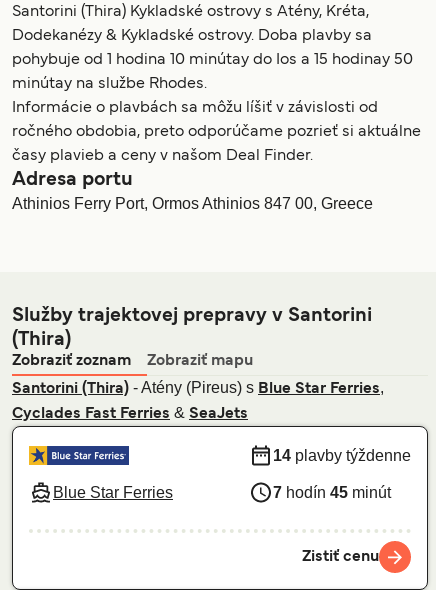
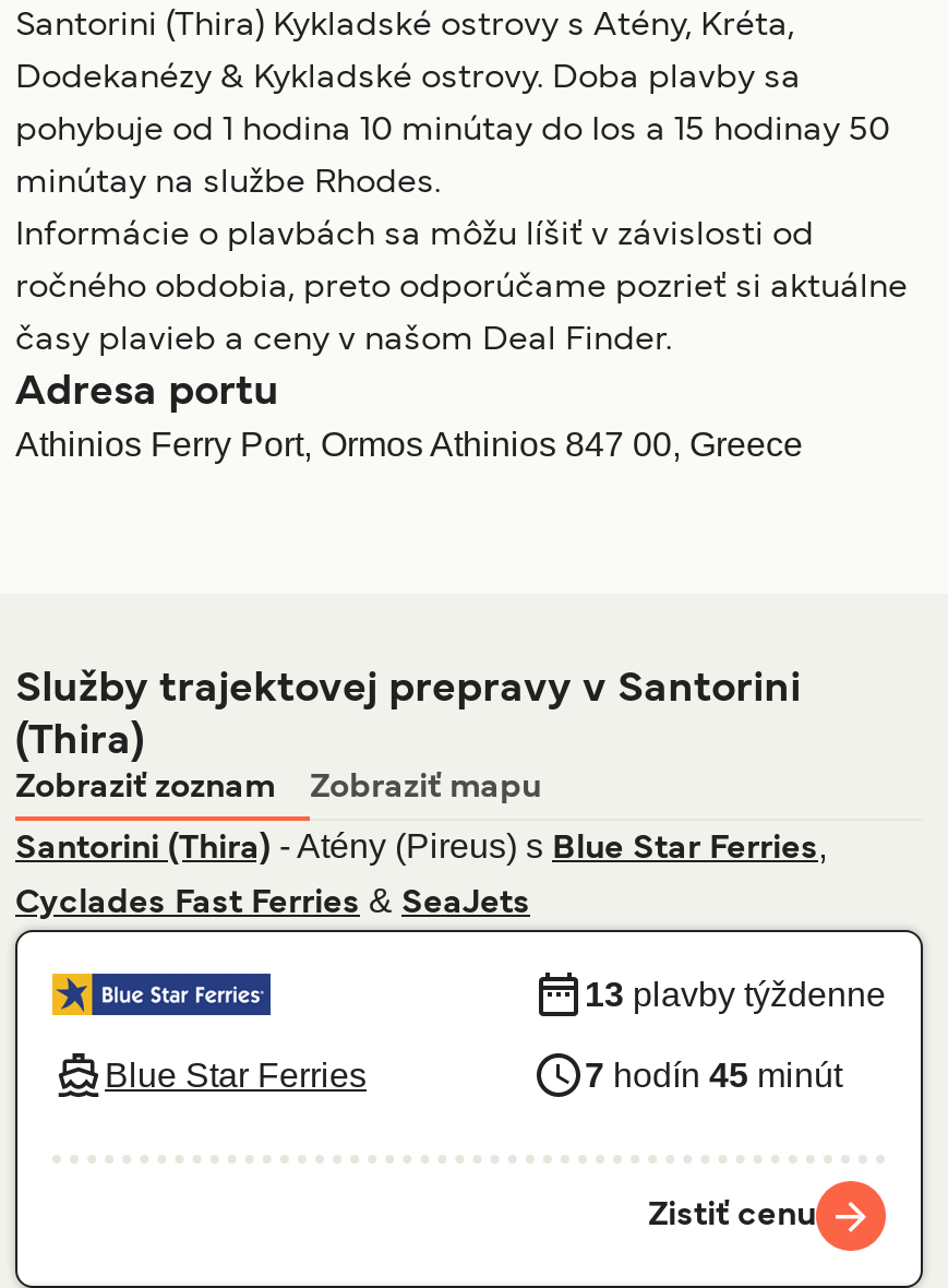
[273,447,411,464] 14 plavby týždenne -> [585,975,886,1012] 13 plavby týždenne

